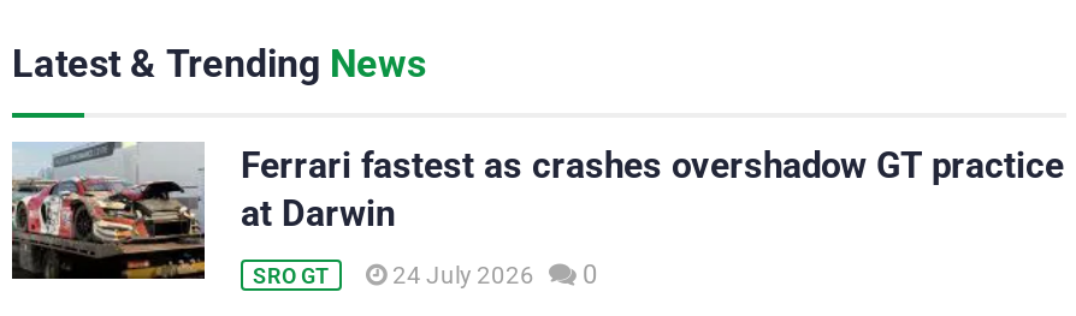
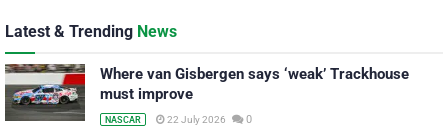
[12,142,1064,281] [image] | Ferrari fastest as crashes overshadow GT practice | at Darwin -> [4,63,409,122] [image] | Where van Gisbergen says ‘weak’ Trackhouse | must improve
[253,261,534,288] SRO GT | 24 July 2026 -> [105,114,226,125] NASCAR | 22 July 2026

